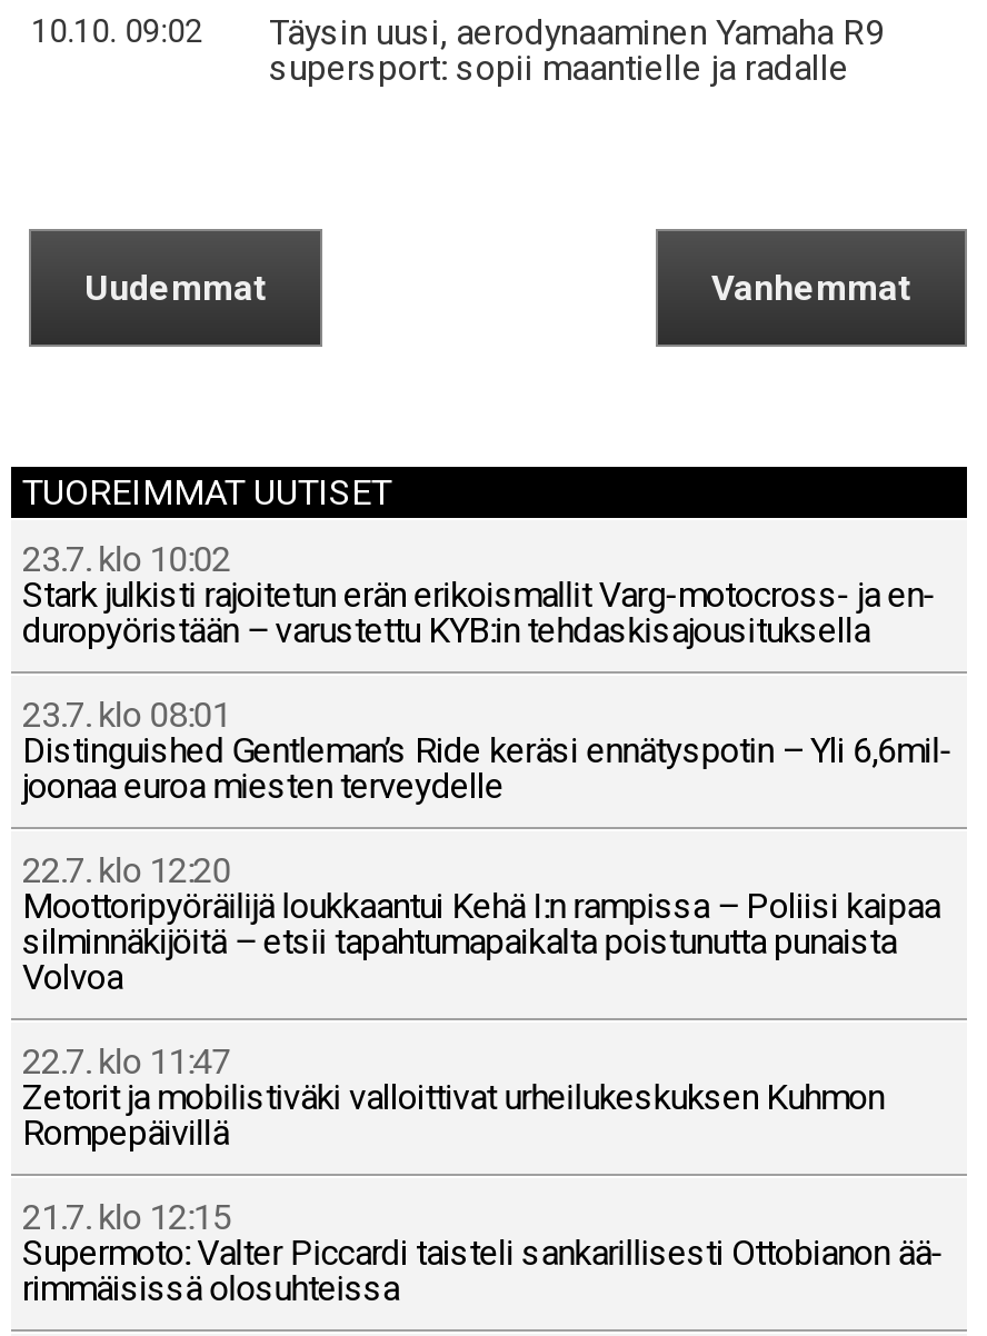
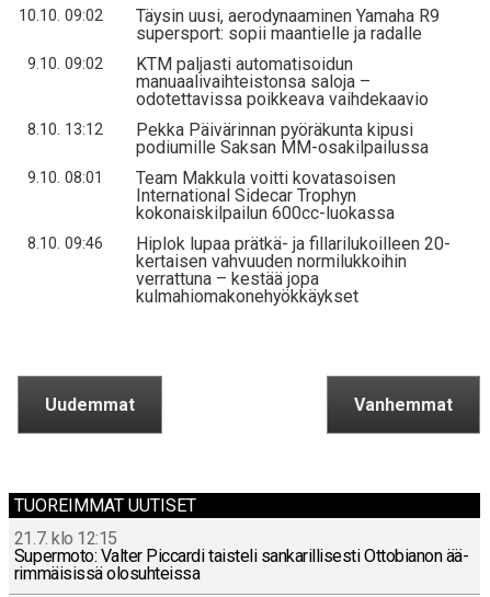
none -> [28,53,451,306] 9.10. 09:02 | KTM paljasti automatisoidun | manuaalivaihteistonsa saloja – | odotettavissa poikkeava vaihdekaavio | 8.10. 13:12 | Pekka Päivärinnan pyöräkunta kipusi | podiumille Saksan MM-osakilpailussa | 9.10. 08:01 | Team Makkula voitti kovatasoisen | International Sidecar Trophyn | kokonaiskilpailun 600cc-luokassa | 8.10. 09:46 | Hiplok lupaa prätkä- ja fillarilukoilleen 20- | kertaisen vahvuuden normilukkoihin | verrattuna – kestää jopa | kulmahiomakonehyökkäykset
moved [22,266,911,513] -> [14,394,453,516]: Uudemmat | Vanhemmat | TUOREIMMAT UUTISET
[22,537,953,1153] 23.7. klo 10:02 | Stark julkisti rajoitetun erän erikoismallit Varg-motocross- ja en | duropyöristään – varustettu KYB:in tehdaskisajousituksella | 23.7. klo 08:01 | Distinguished Gentleman’s Ride keräsi ennätyspotin – Yli 6,6mil | joonaa euroa miesten terveydelle | 22.7. klo 12:20 | Moottoripyöräilijä loukkaantui Kehä I:n rampissa – Poliisi kaipaa | silminnäkijöitä – etsii tapahtumapaikalta poistunutta punaista | Volvoa | 22.7. klo 11:47 | Zetorit ja mobilistiväki valloittivat urheilukeskuksen Kuhmon | Rompepäivillä -> none

